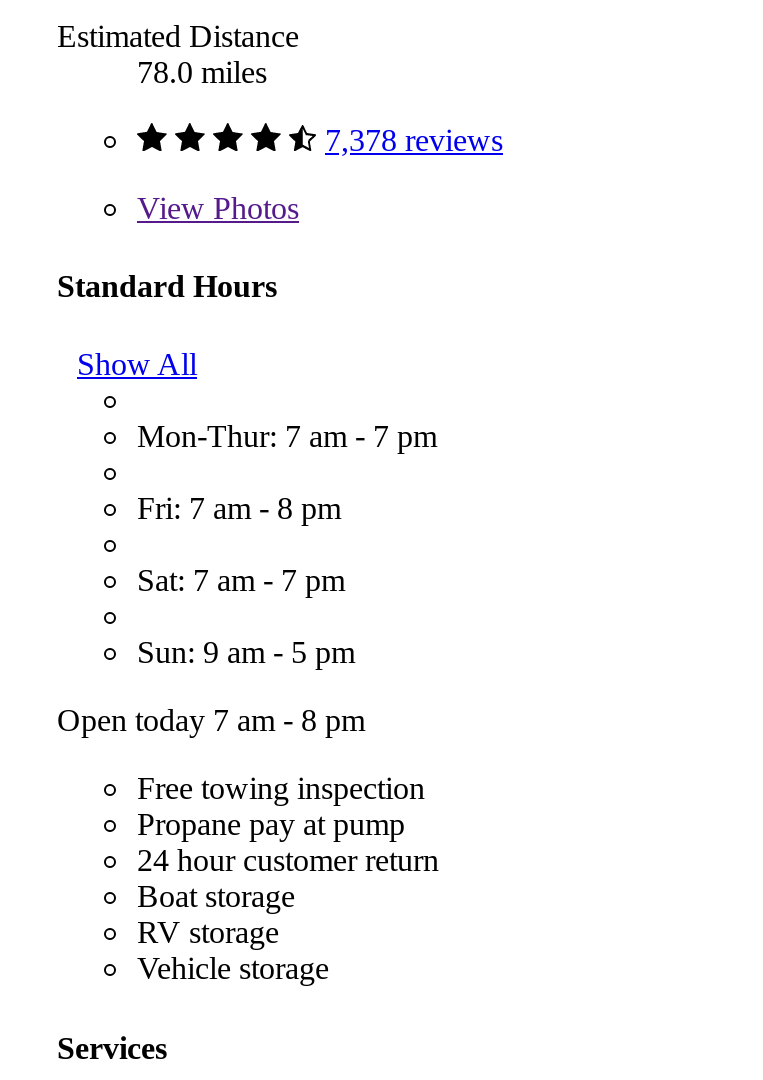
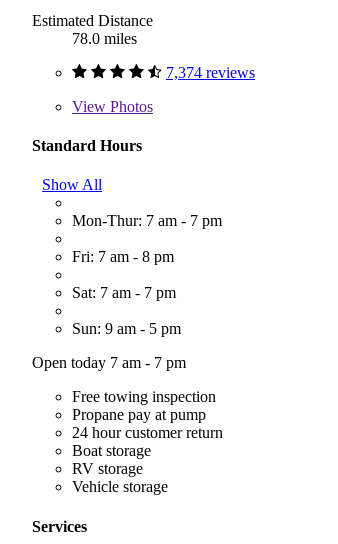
[325,122,503,156] 7,378 reviews -> [166,64,255,81] 7,374 reviews
[57,703,365,737] Open today 7 am - 8 pm -> [32,354,186,371] Open today 7 am - 7 pm

